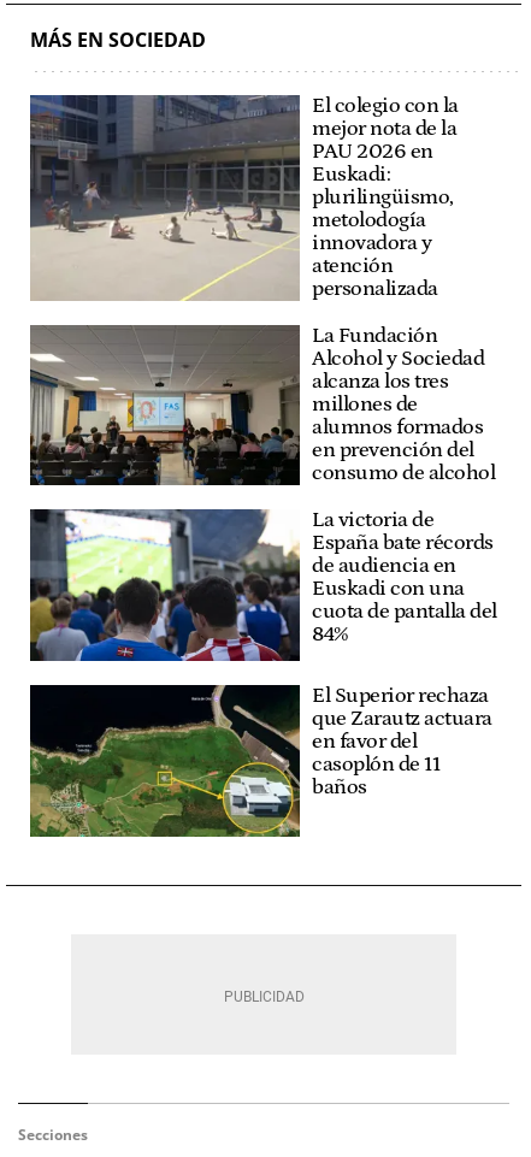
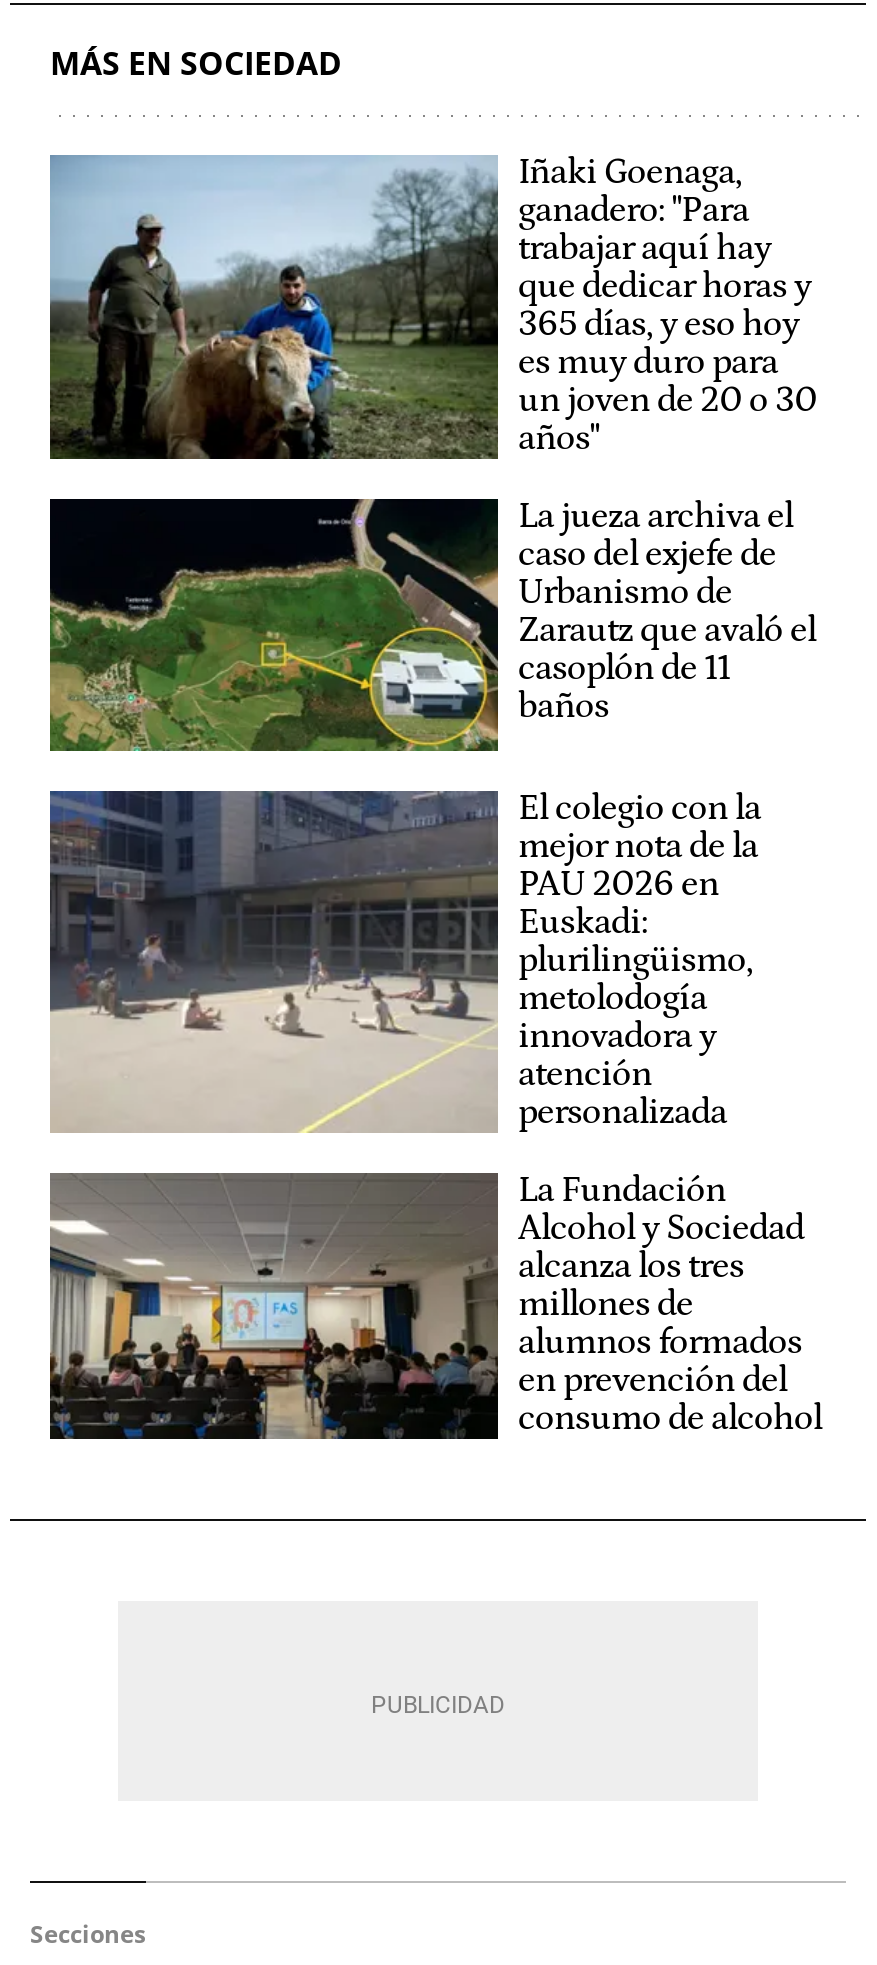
none -> [48,152,817,650] [image] | Iñaki Goenaga, | ganadero: "Para | trabajar aquí hay | que dedicar horas y | 365 días, y eso hoy | es muy duro para | un joven de 20 o 30 | años" | La jueza archiva el | caso del exjefe de | Urbanismo de | Zarautz que avaló el
moved [29,93,495,485] -> [48,788,822,1438]: [image] | El colegio con la | mejor nota de la | ... | en prevención del | consumo de alcohol
[29,507,497,753] [image] | La victoria de | España bate récords | de audiencia en | Euskadi con una | cuota de pantalla del | 84% | El Superior rechaza | que Zarautz actuara | en favor del -> none
moved [29,684,439,838] -> [48,497,730,753]: [image] | casoplón de 11 | baños

